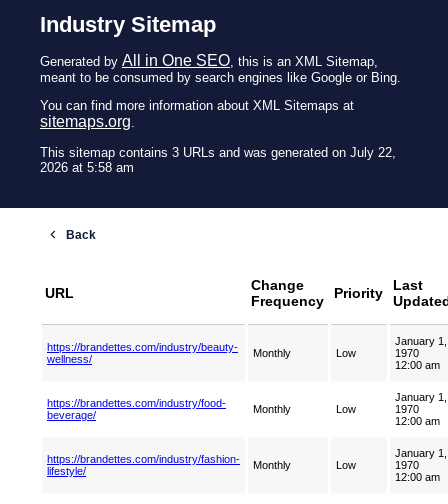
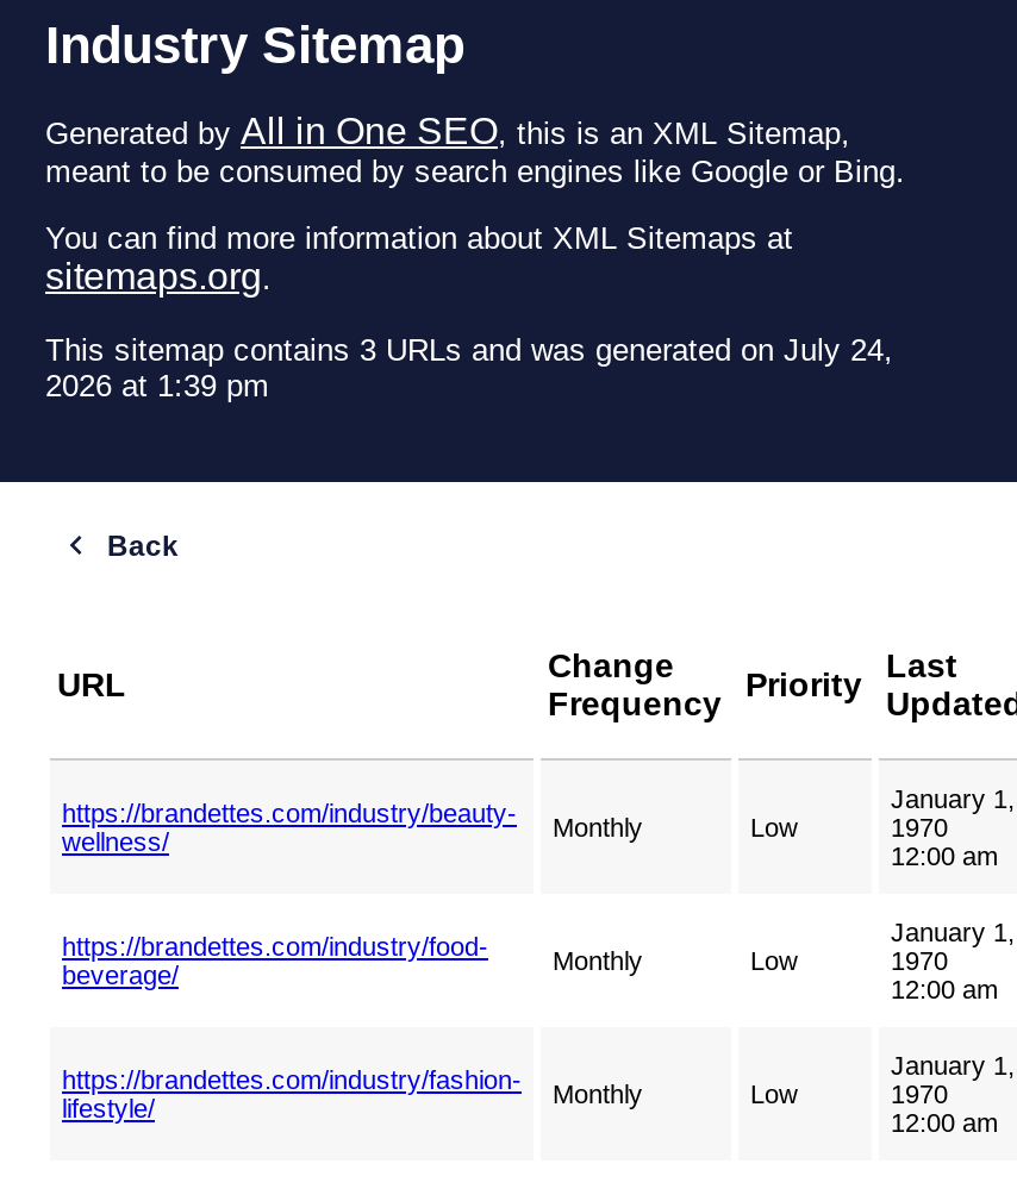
[40,145,396,160] This sitemap contains 3 URLs and was generated on July 22, -> [45,331,893,367] This sitemap contains 3 URLs and was generated on July 24,
[40,160,134,175] 2026 at 5:58 am -> [45,367,269,403] 2026 at 1:39 pm

